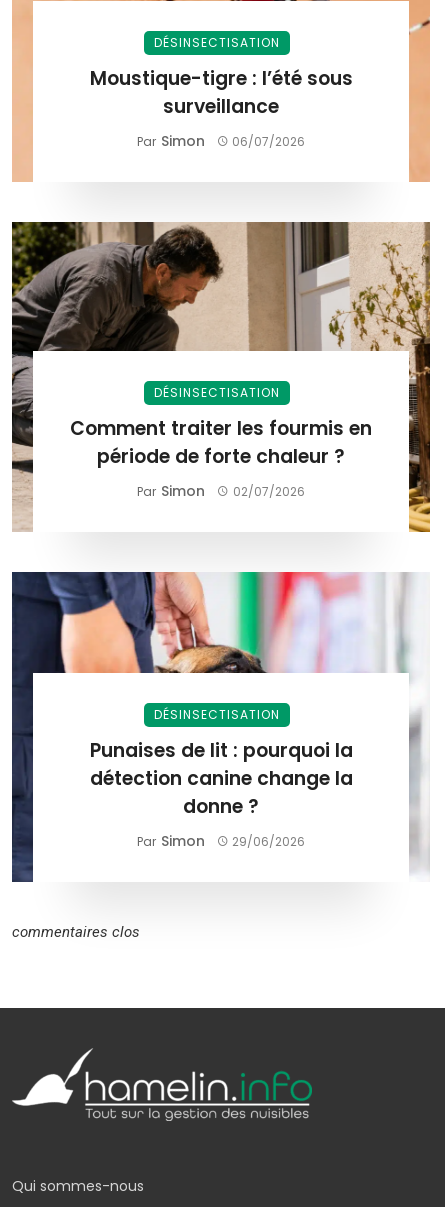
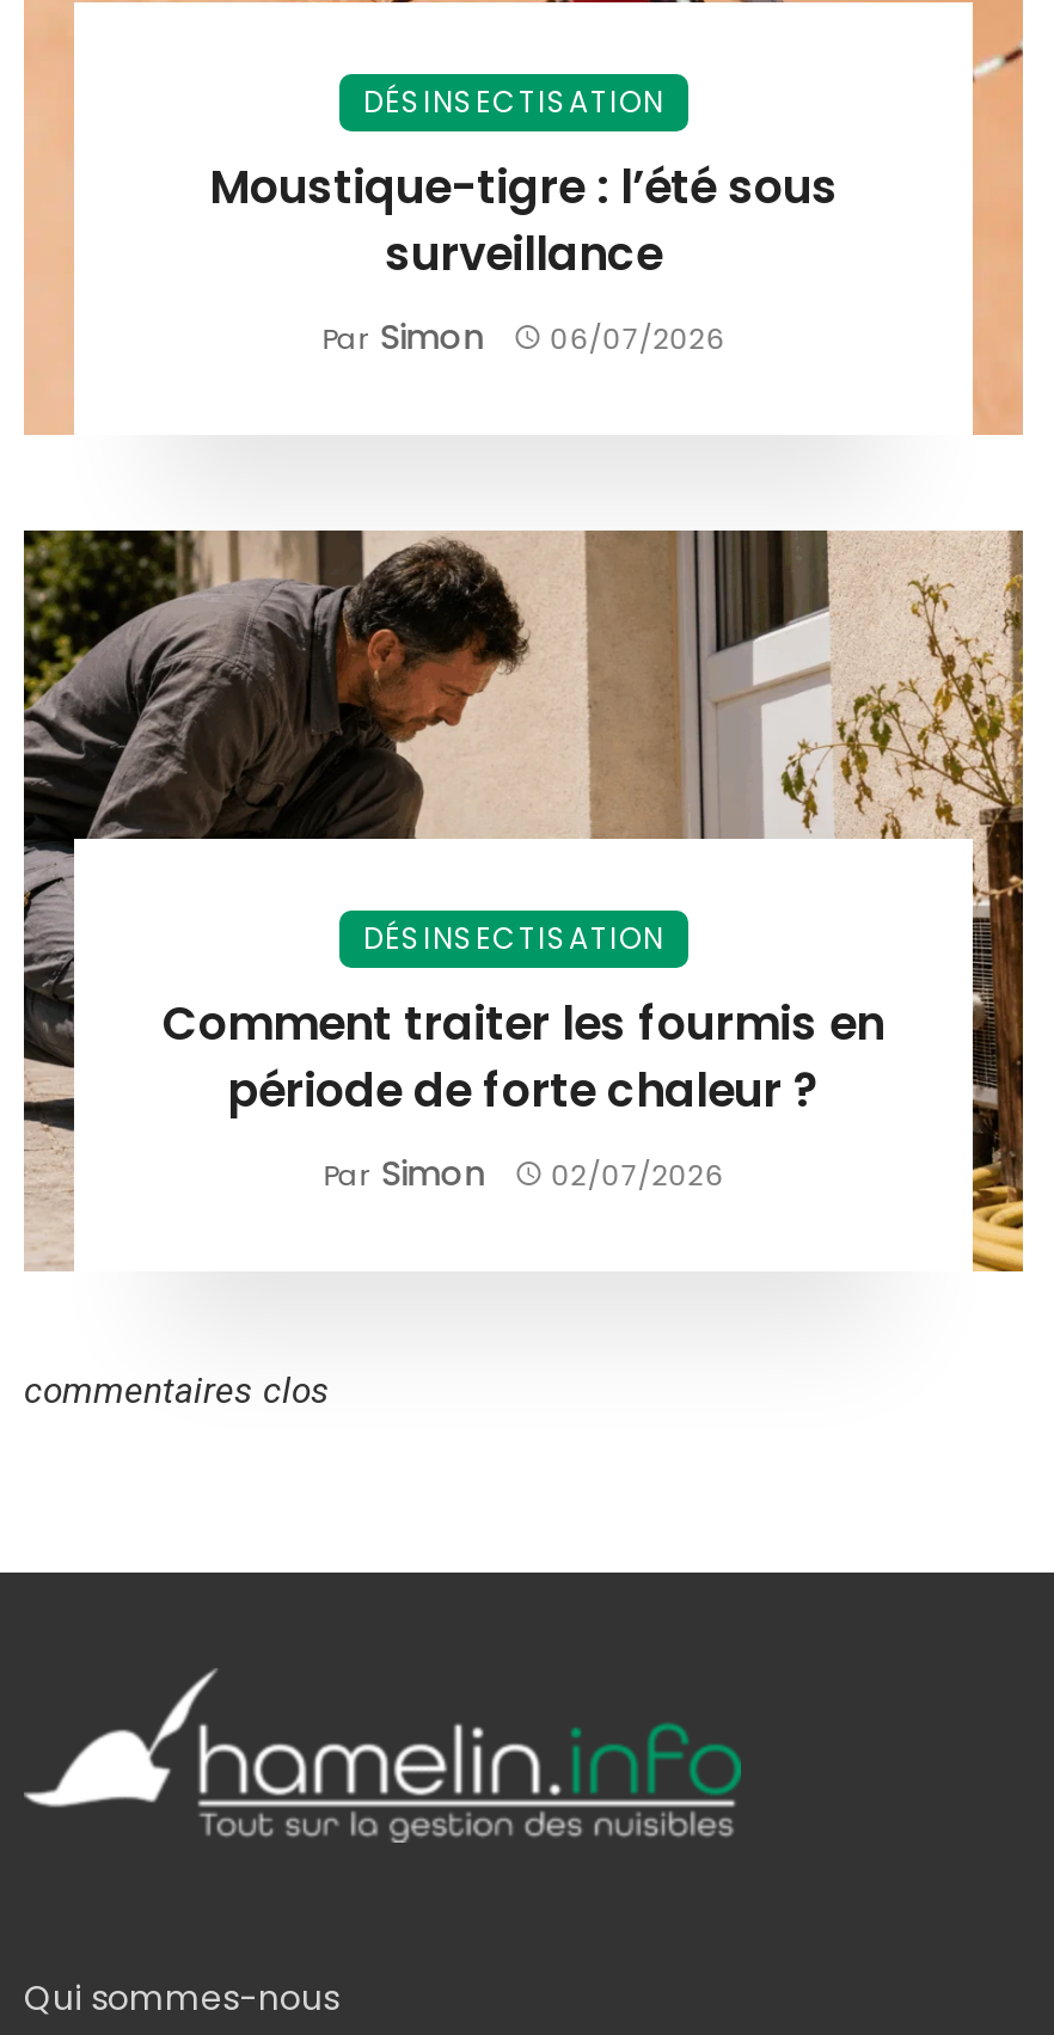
[11,571,430,883] [image] | DÉSINSECTISATION | Punaises de lit : pourquoi la | détection canine change la | donne ? | Par Simon | 29/06/2026 -> none

